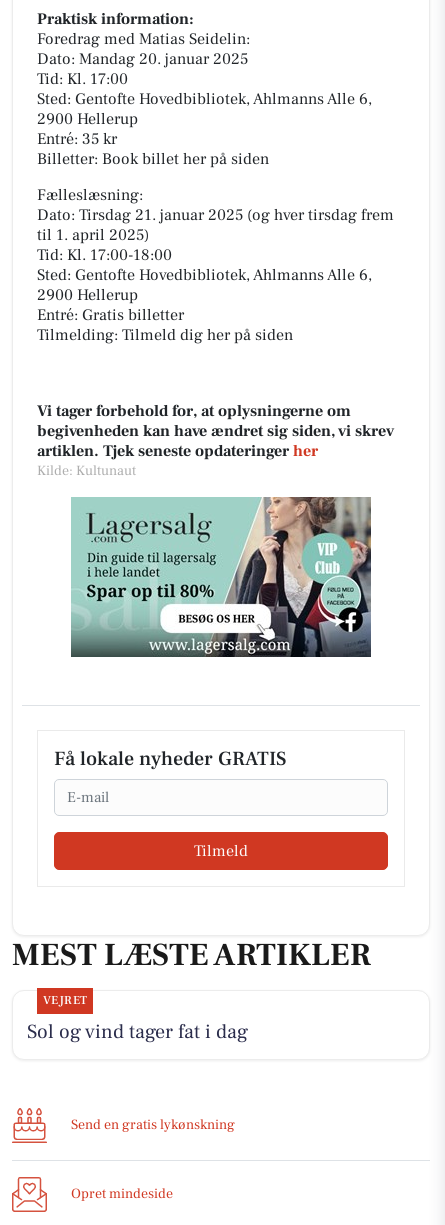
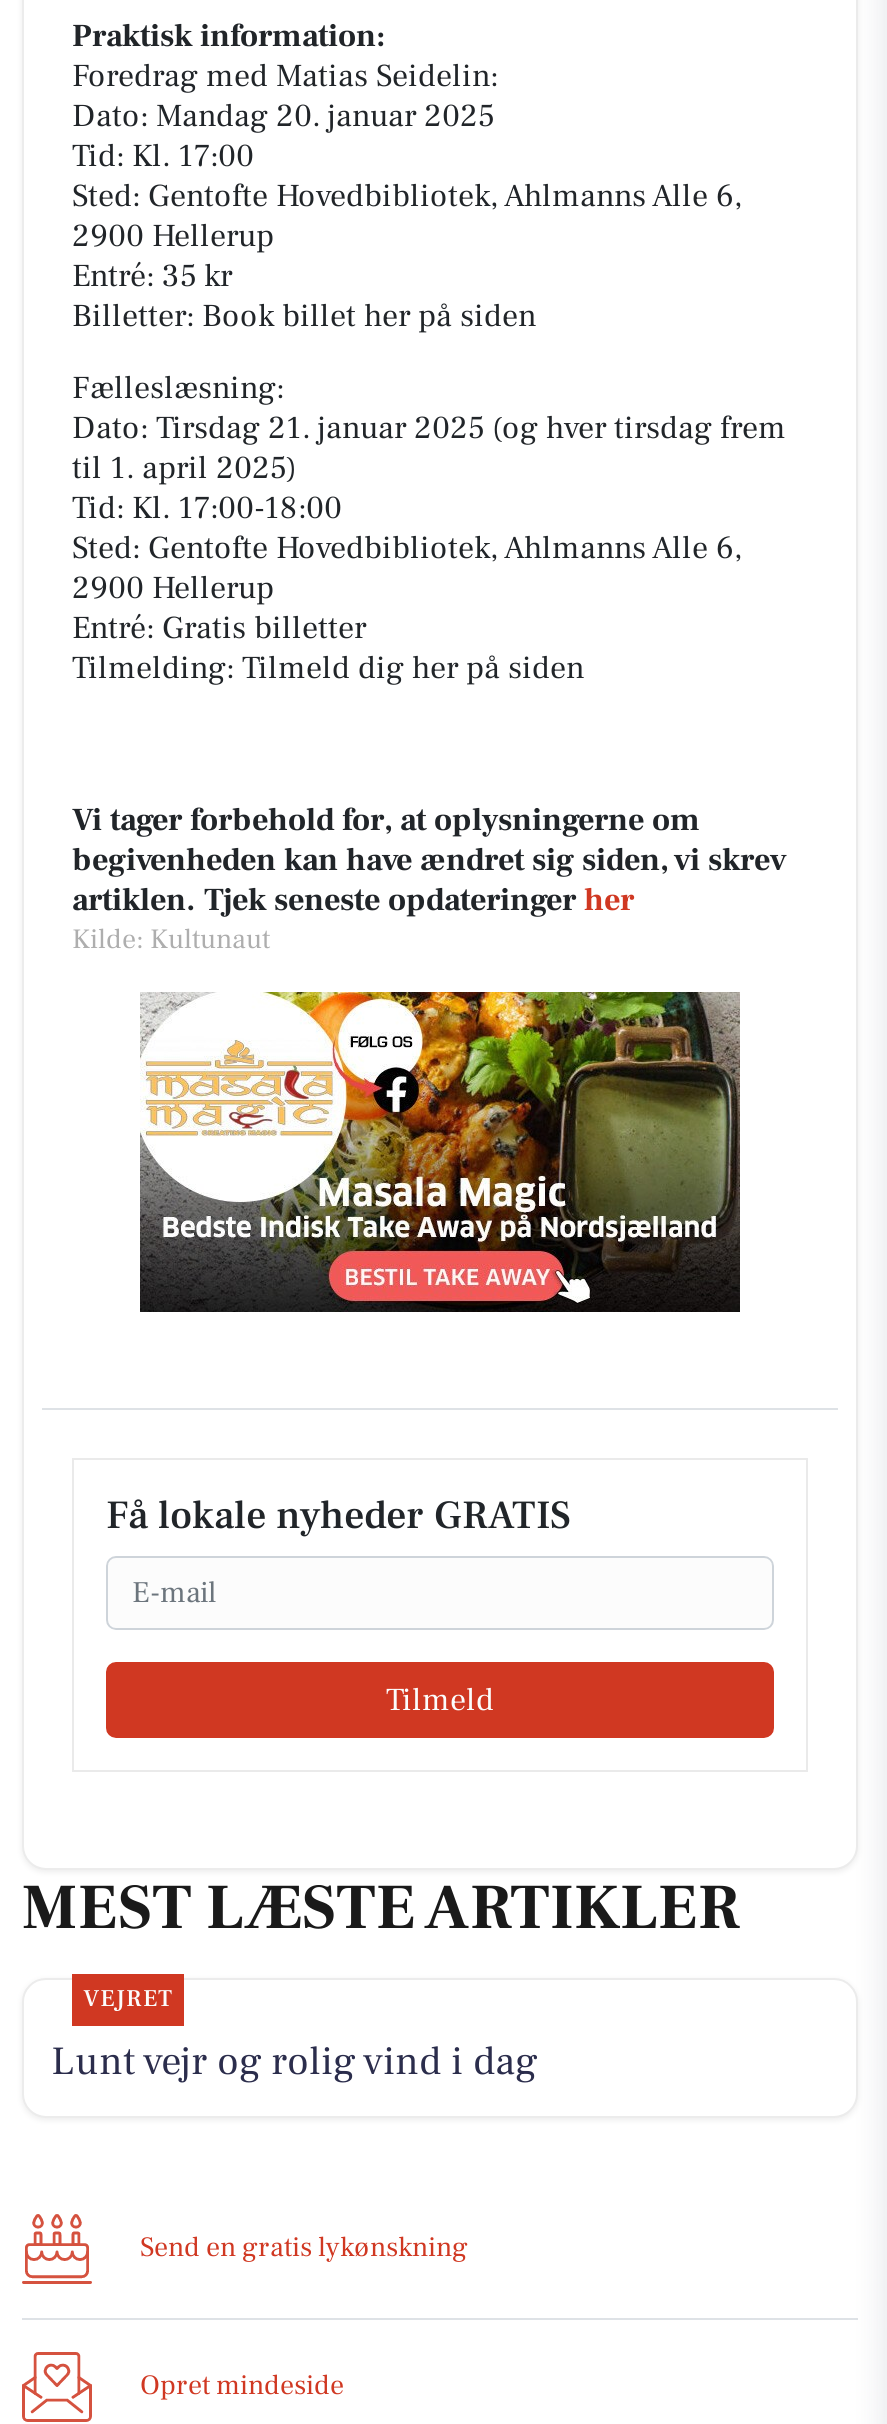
[70,496,372,657] [image] -> [138,990,742,1312] [image]
[27,1019,248,1045] Sol og vind tager fat i dag -> [51,2036,537,2088] Lunt vejr og rolig vind i dag

